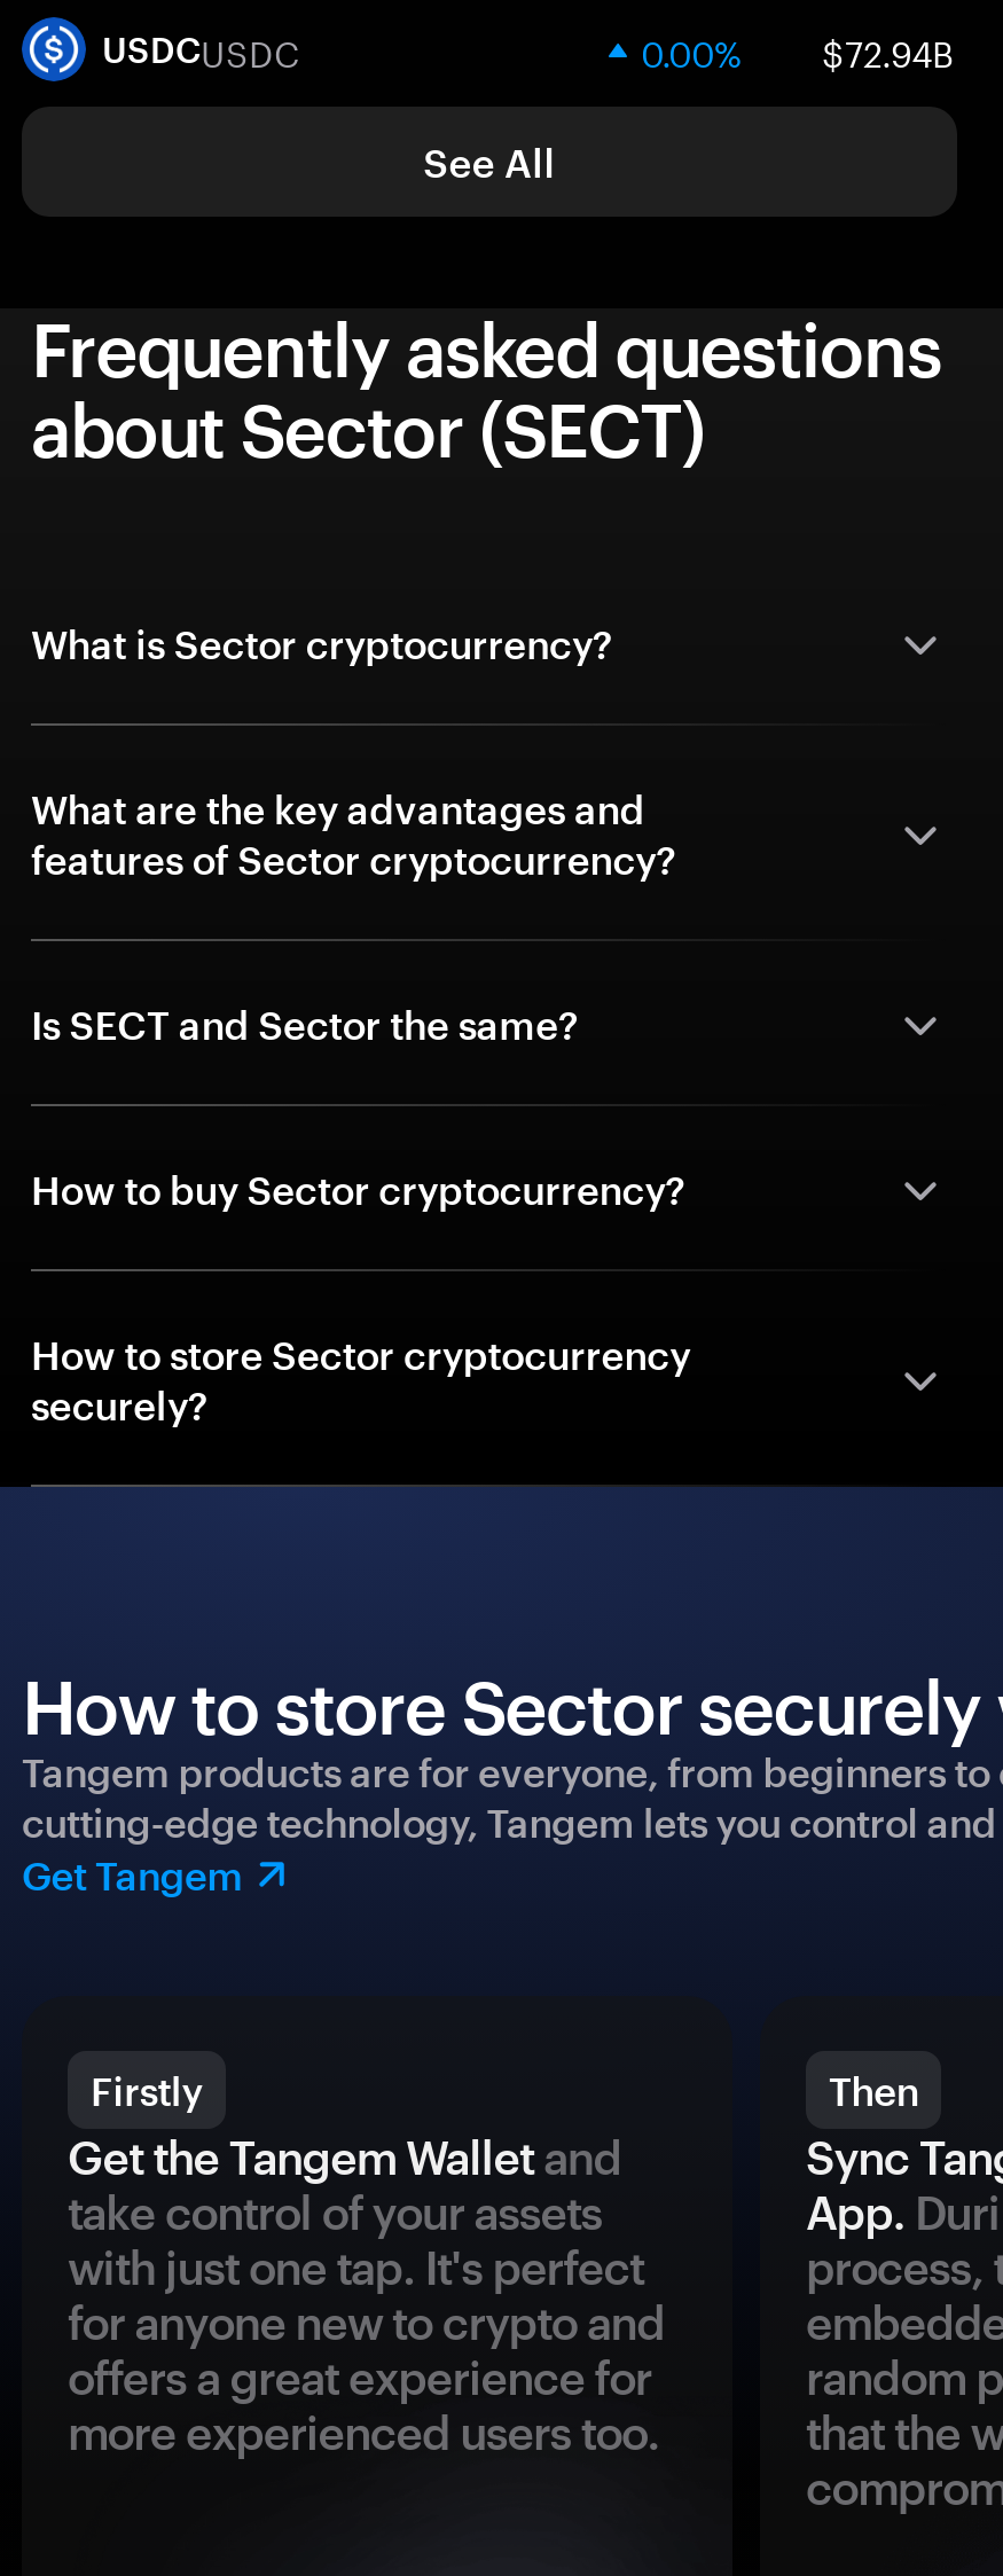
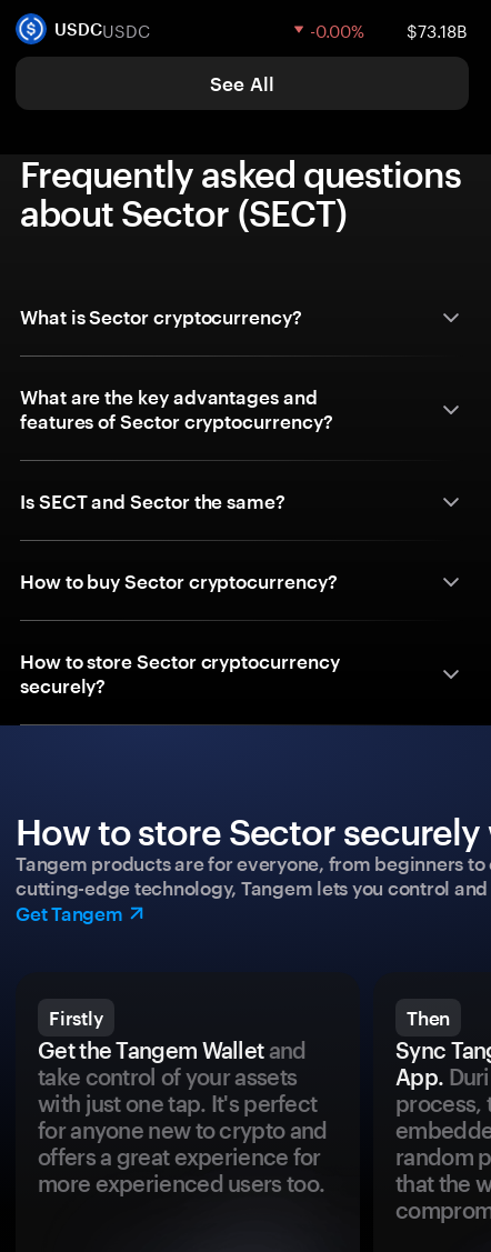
[641,22,955,77] 0.00% | $72.94B -> [310,16,468,42] -0.00% | $73.18B

